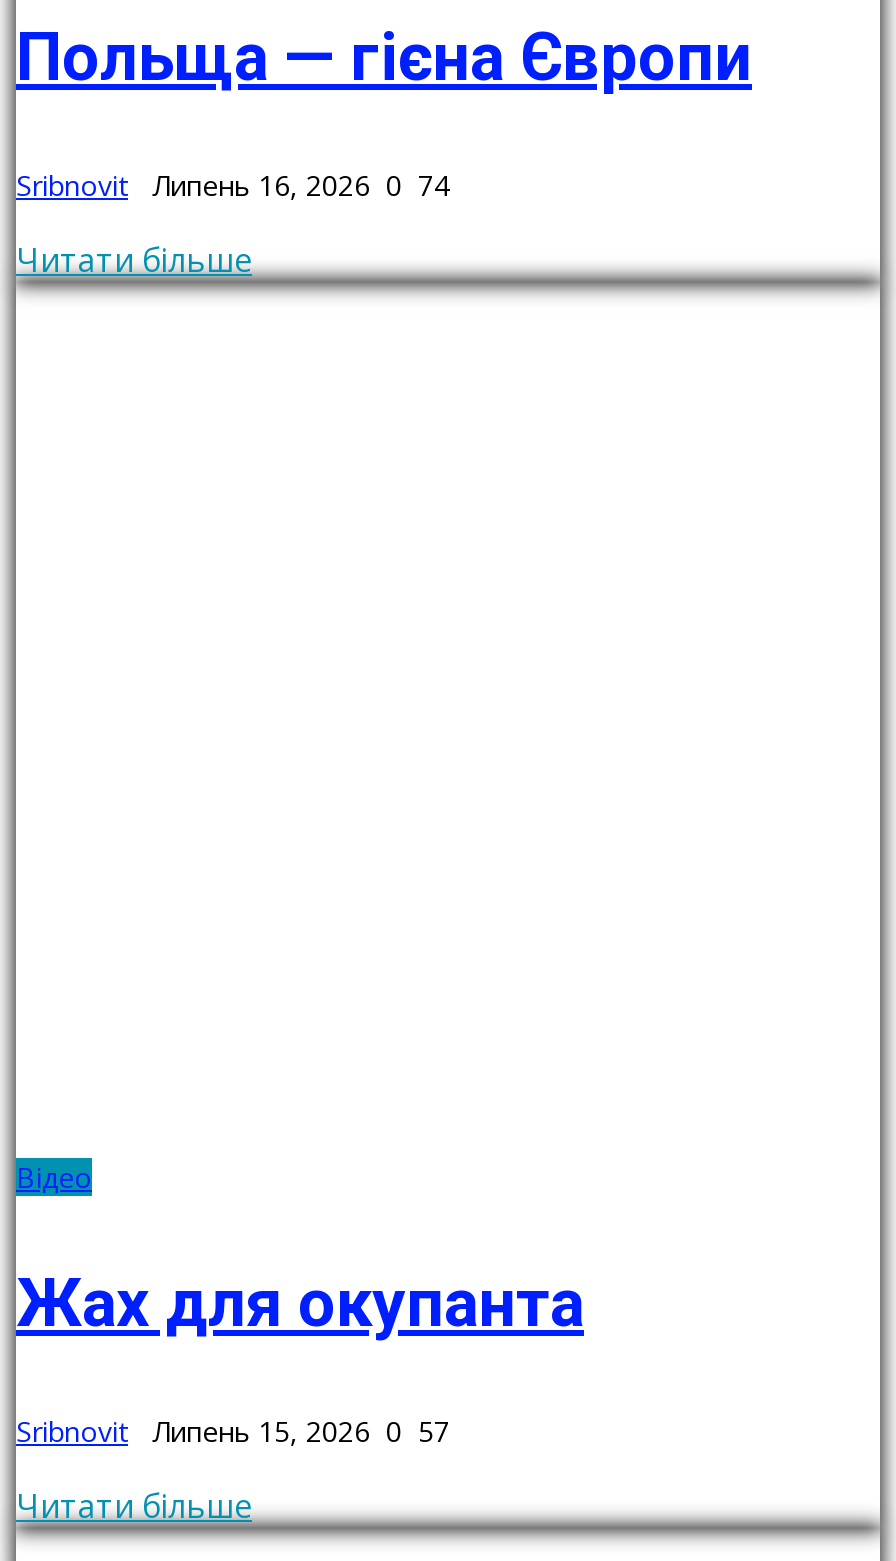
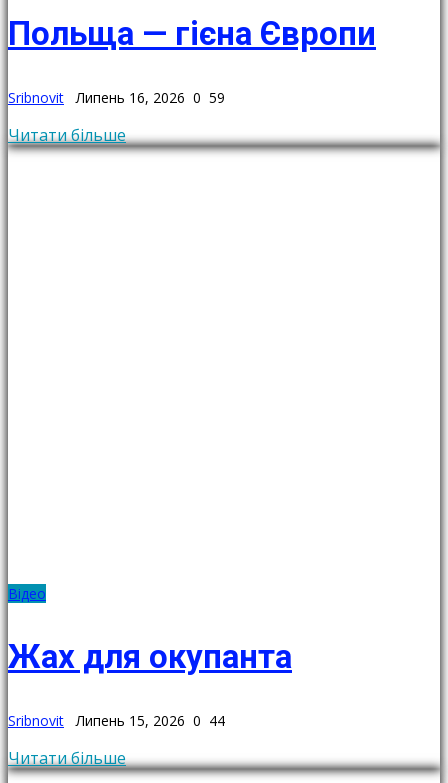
[16,165,450,203] Sribnovit Липень 16, 2026 0 74 -> [8,87,225,106] Sribnovit Липень 16, 2026 0 59
[16,1411,450,1449] Sribnovit Липень 15, 2026 0 57 -> [8,710,225,729] Sribnovit Липень 15, 2026 0 44

